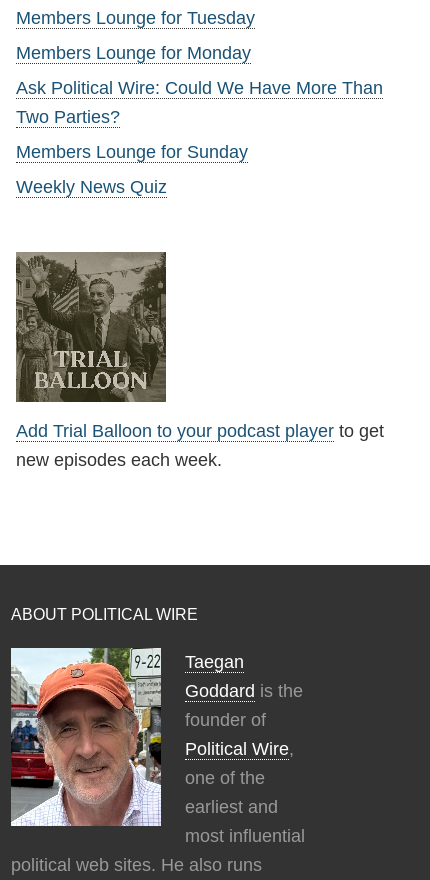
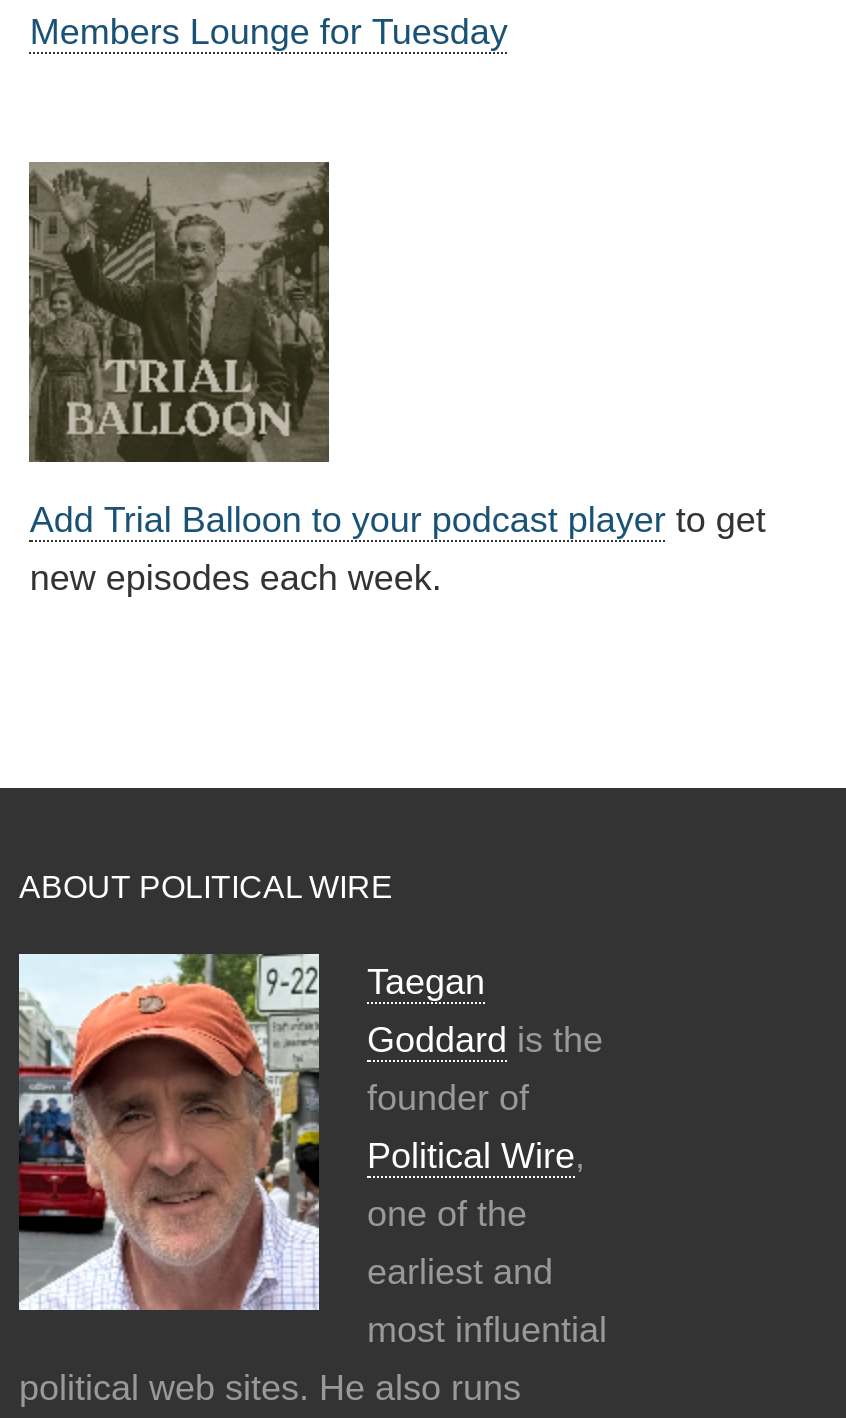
[16,43,383,197] Members Lounge for Monday | Ask Political Wire: Could We Have More Than | Two Parties? | Members Lounge for Sunday | Weekly News Quiz -> none

